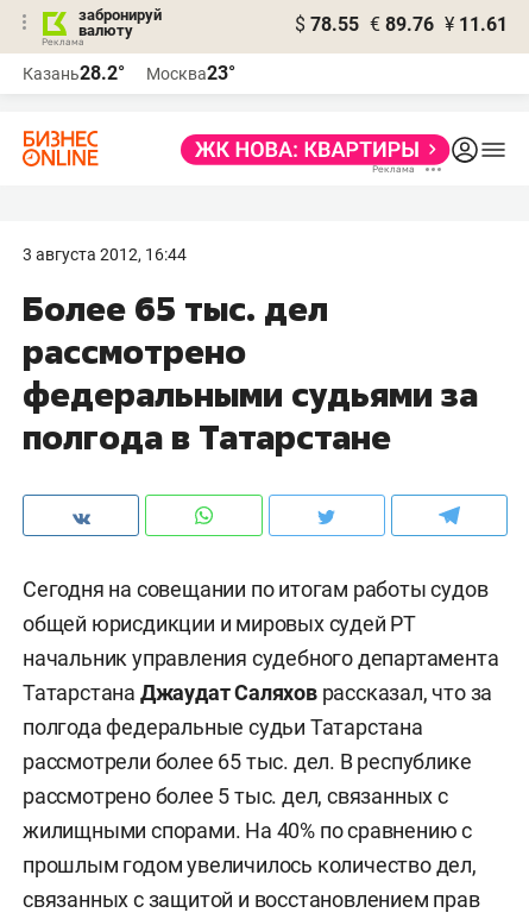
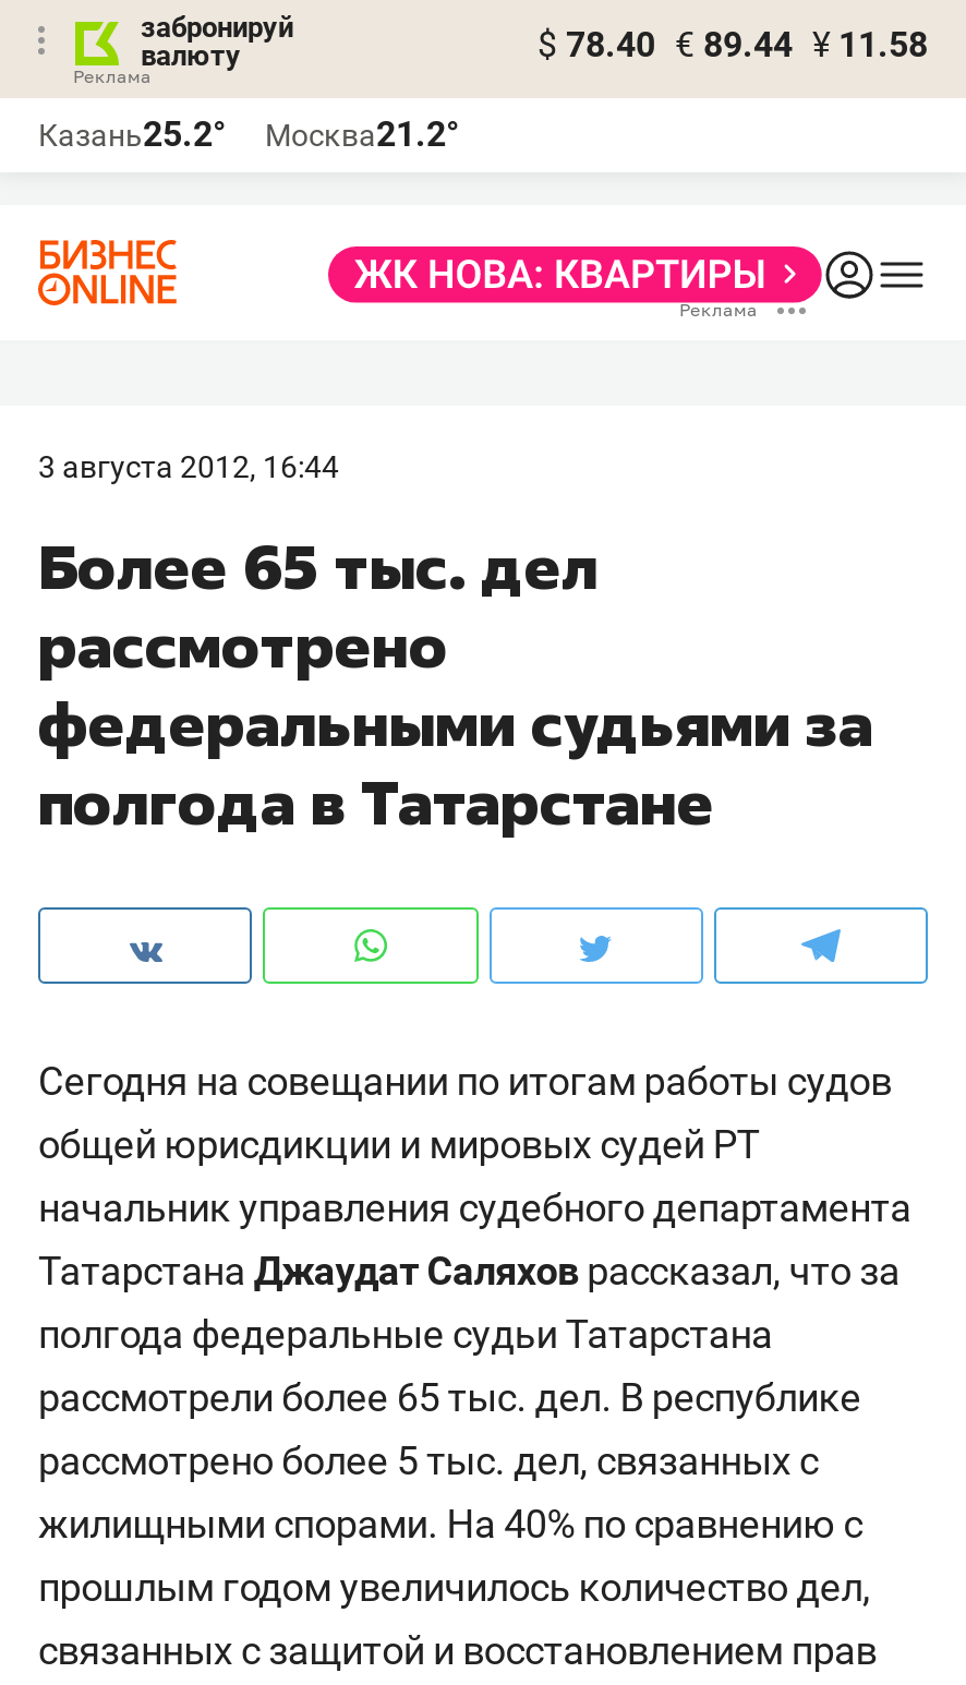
[295,13,508,36] $ 78.55 € 89.76 ¥ 11.61 -> [538,24,928,65] $ 78.40 € 89.44 ¥ 11.58
[23,62,125,84] Казань28.2° -> [38,113,226,155] Казань25.2°
[146,62,235,84] Москва23° -> [265,113,459,155] Москва21.2°

